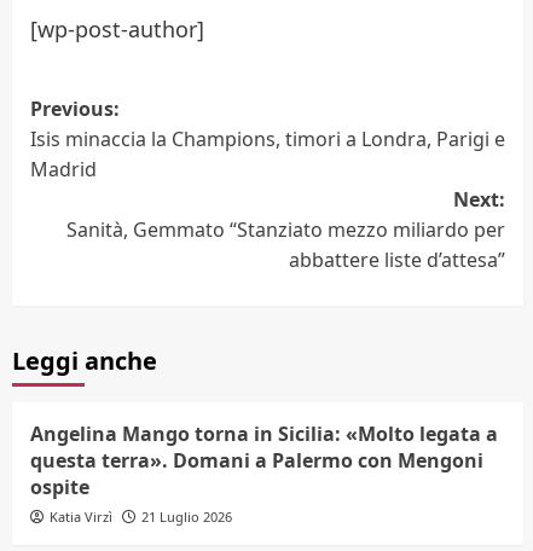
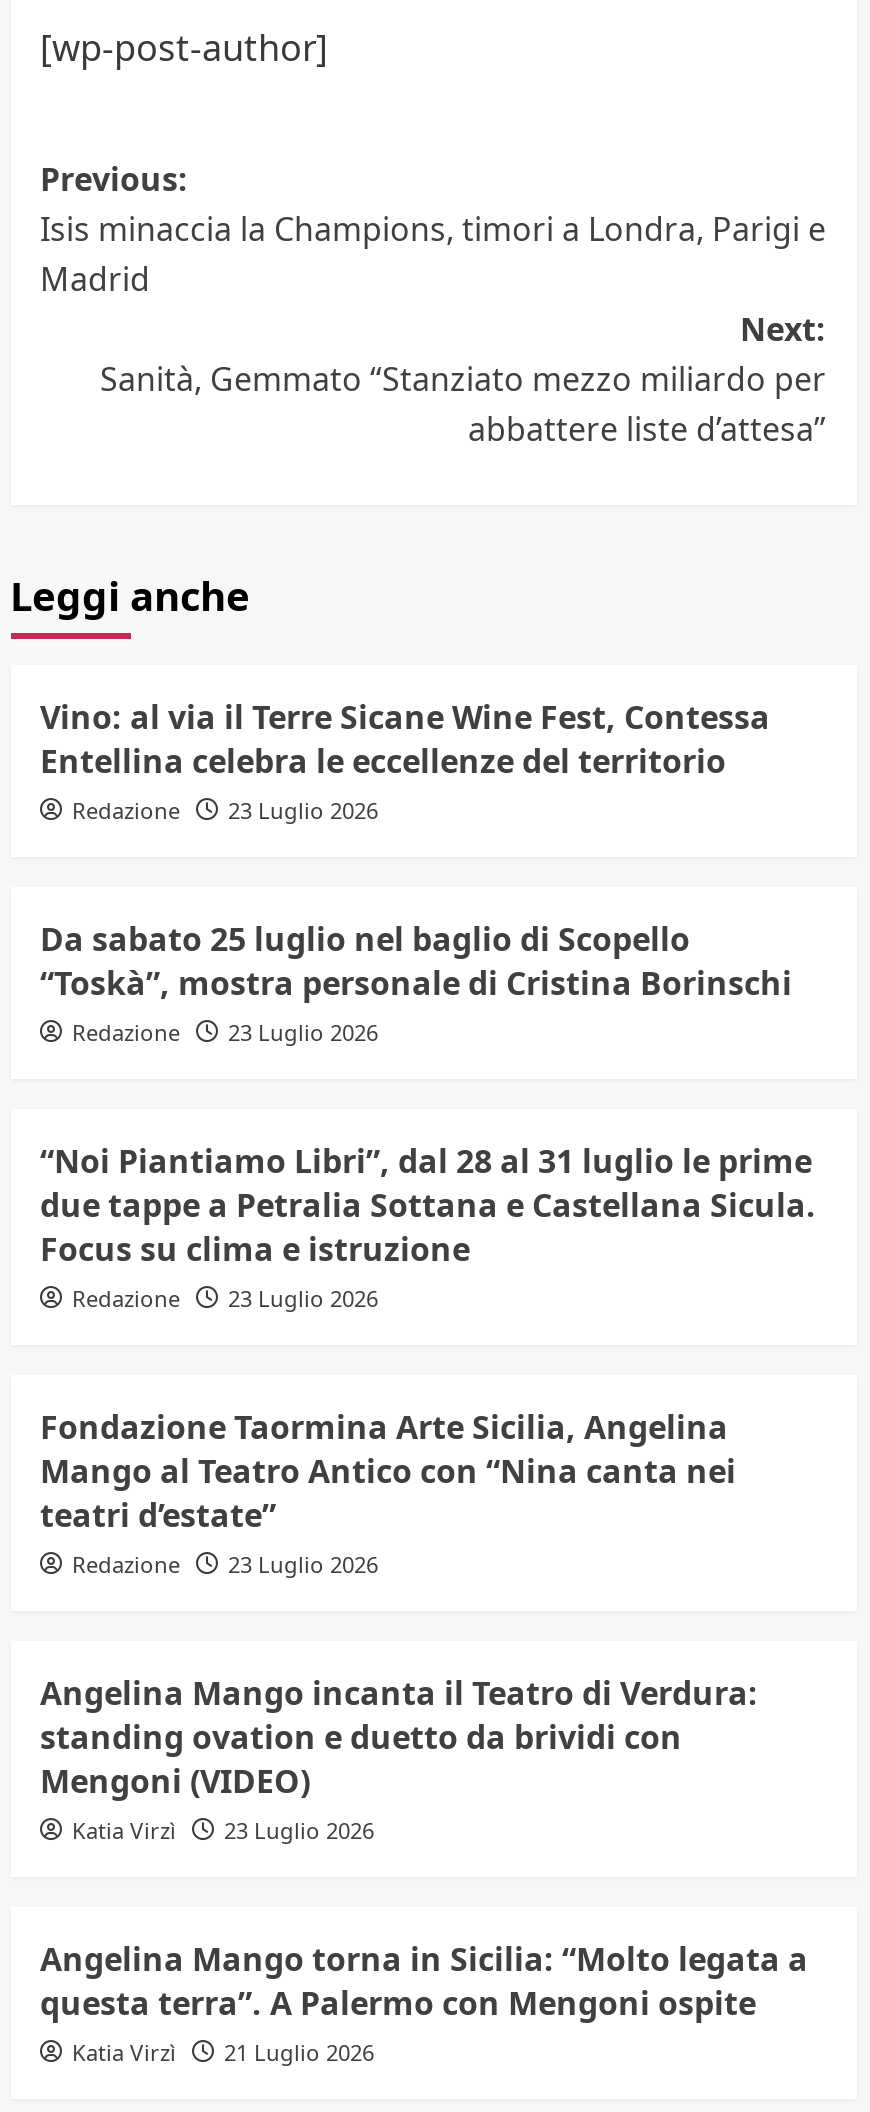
[30,420,497,500] Angelina Mango torna in Sicilia: «Molto legata a | questa terra». Domani a Palermo con Mengoni | ospite -> [40,694,816,2024] Vino: al via il Terre Sicane Wine Fest, Contessa | Entellina celebra le eccellenze del territorio | Redazione | 23 Luglio 2026 | Da sabato 25 luglio nel baglio di Scopello | “Toskà”, mostra personale di Cristina Borinschi | Redazione | 23 Luglio 2026 | “Noi Piantiamo Libri”, dal 28 al 31 luglio le prime | due tappe a Petralia Sottana e Castellana Sicula. | Focus su clima e istruzione | Redazione | 23 Luglio 2026 | Fondazione Taormina Arte Sicilia, Angelina | Mango al Teatro Antico con “Nina canta nei | teatri d’estate” | Redazione | 23 Luglio 2026 | Angelina Mango incanta il Teatro di Verdura: | standing ovation e duetto da brividi con | Mengoni (VIDEO) | Katia Virzì | 23 Luglio 2026 | Angelina Mango torna in Sicilia: “Molto legata a | questa terra”. A Palermo con Mengoni ospite

